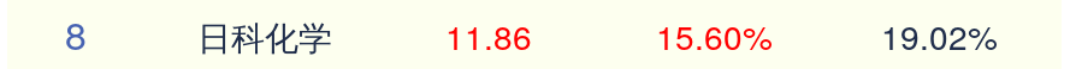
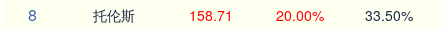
[197,11,997,58] 日科化学 | 11.86 | 15.60% | 19.02% -> [93,4,412,24] 托伦斯 | 158.71 | 20.00% | 33.50%

